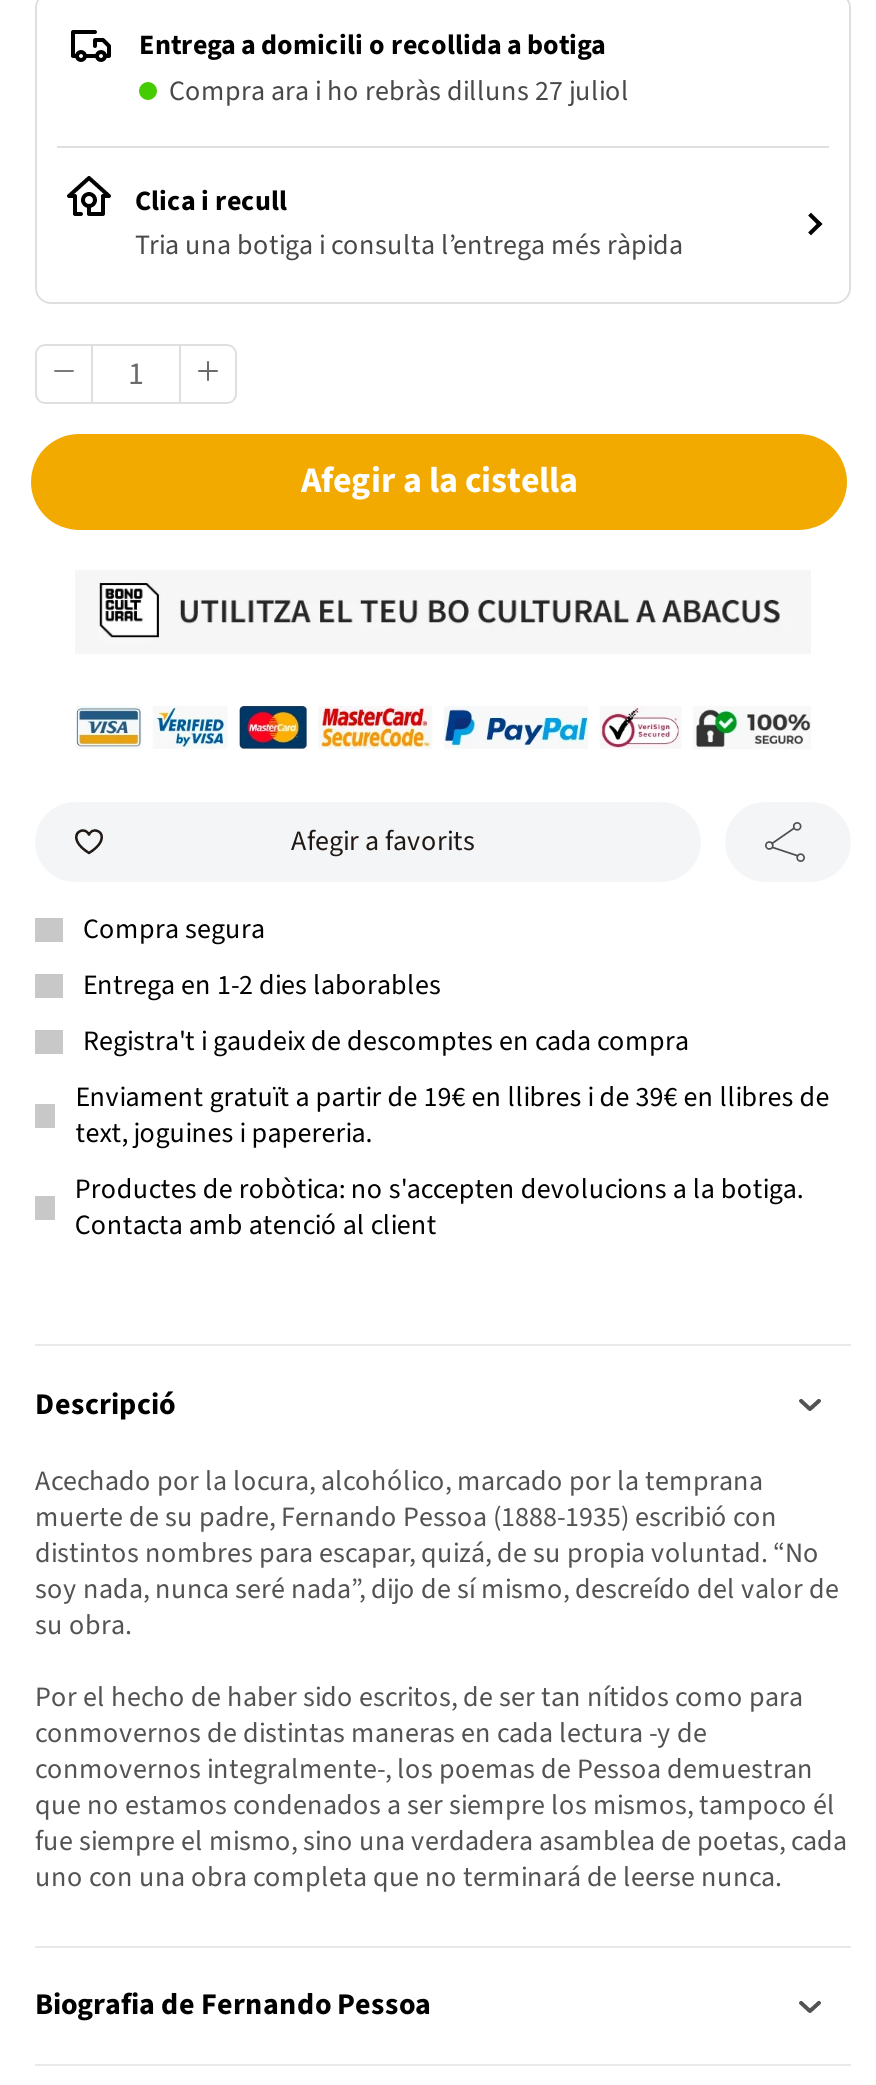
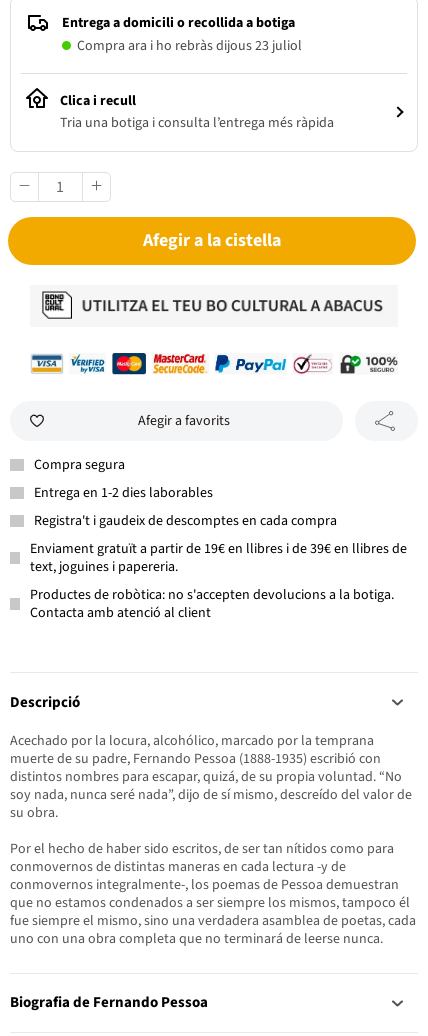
[169,71,629,111] Compra ara i ho rebràs dilluns 27 juliol -> [77,36,302,56] Compra ara i ho rebràs dijous 23 juliol

